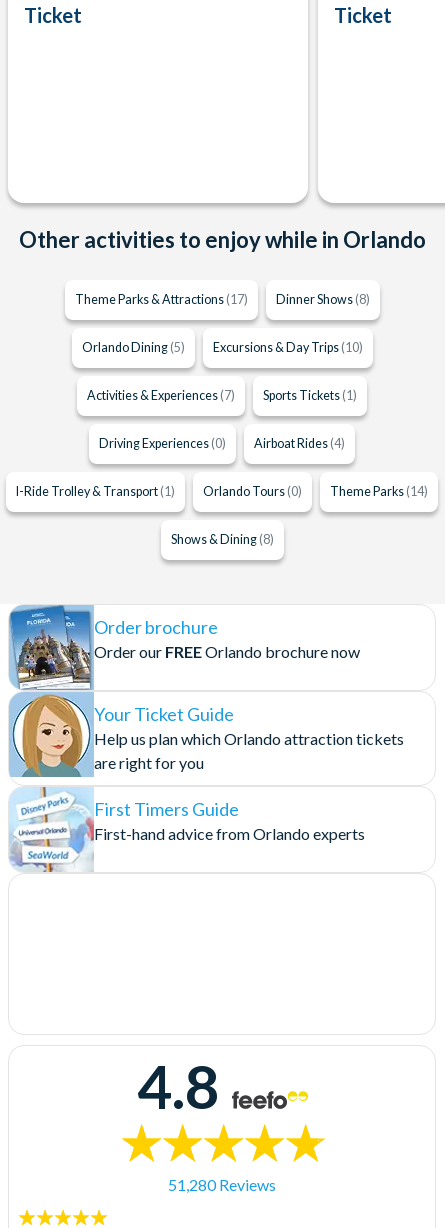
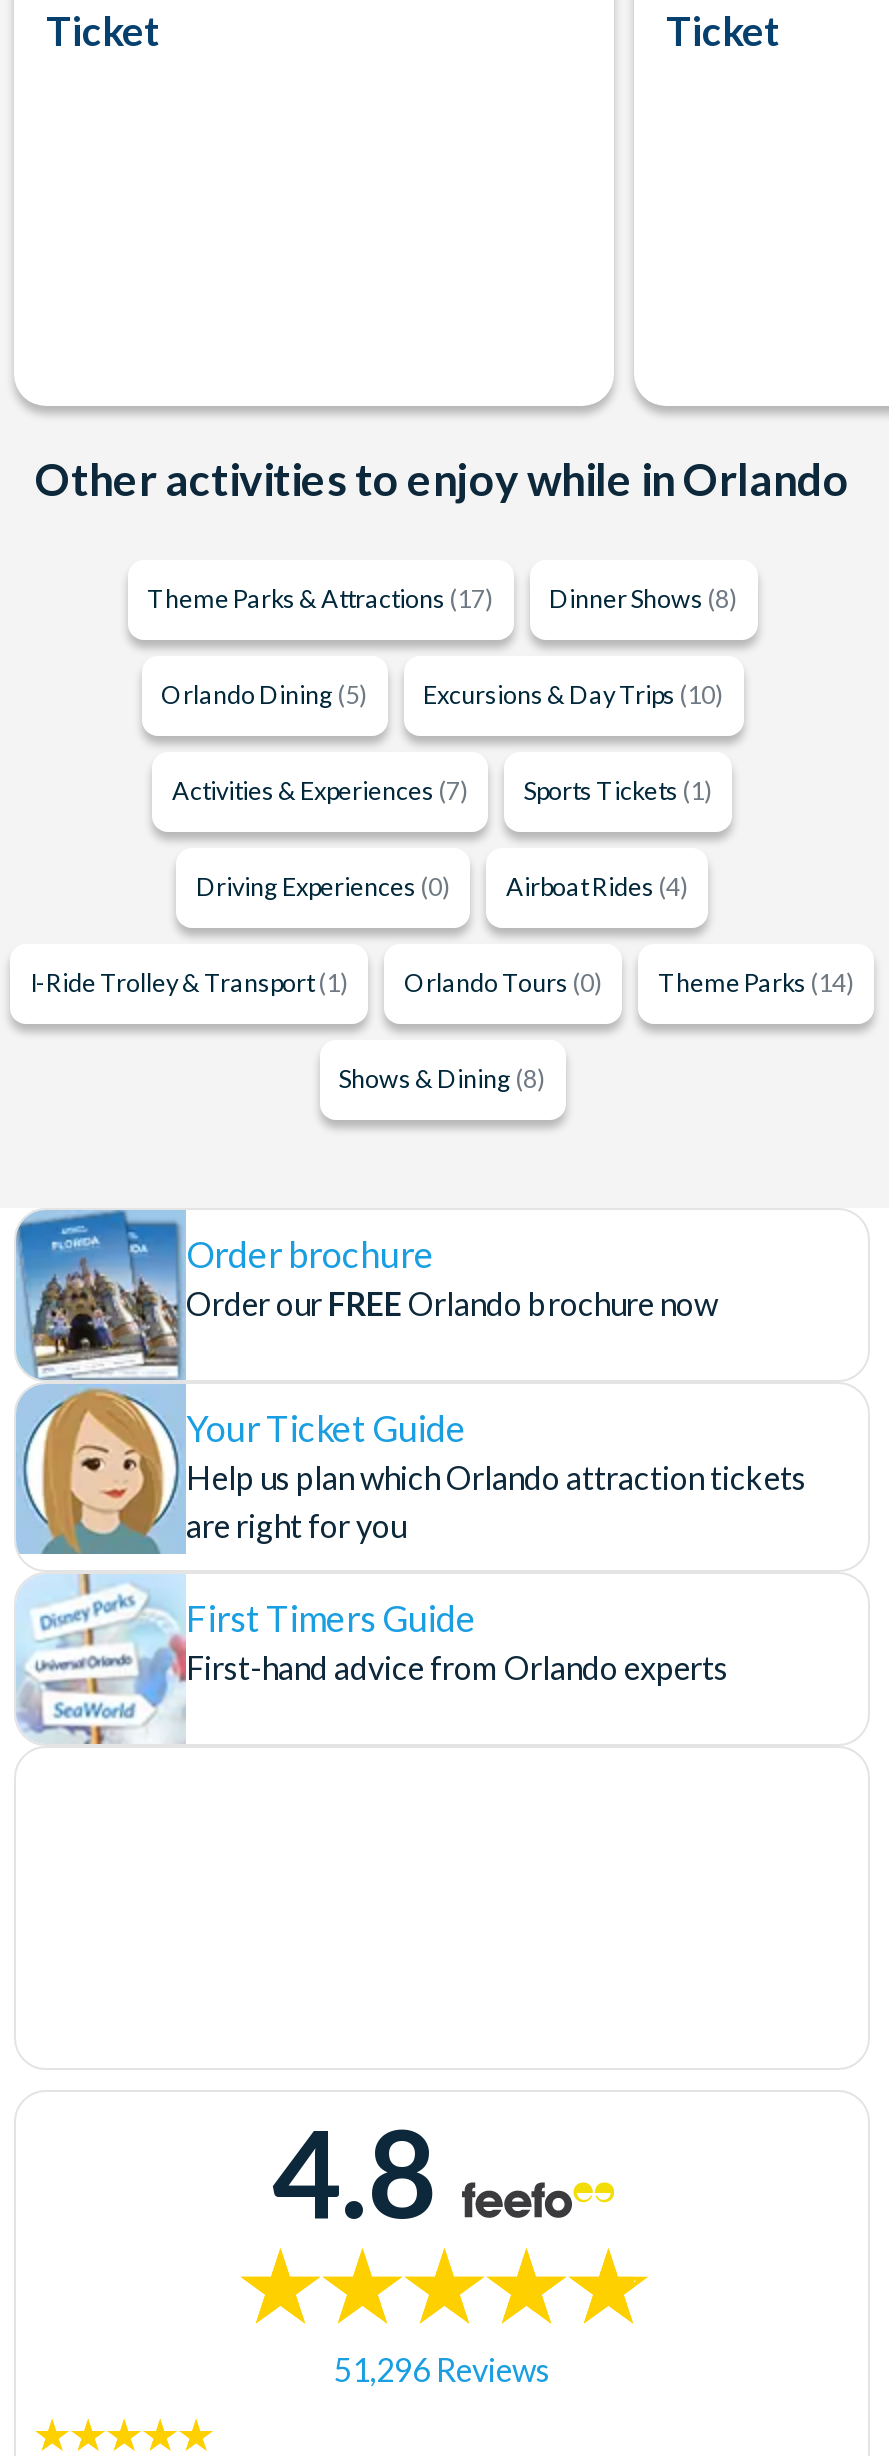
[168,1175,276,1194] 51,280 Reviews -> [334,2350,550,2388] 51,296 Reviews

